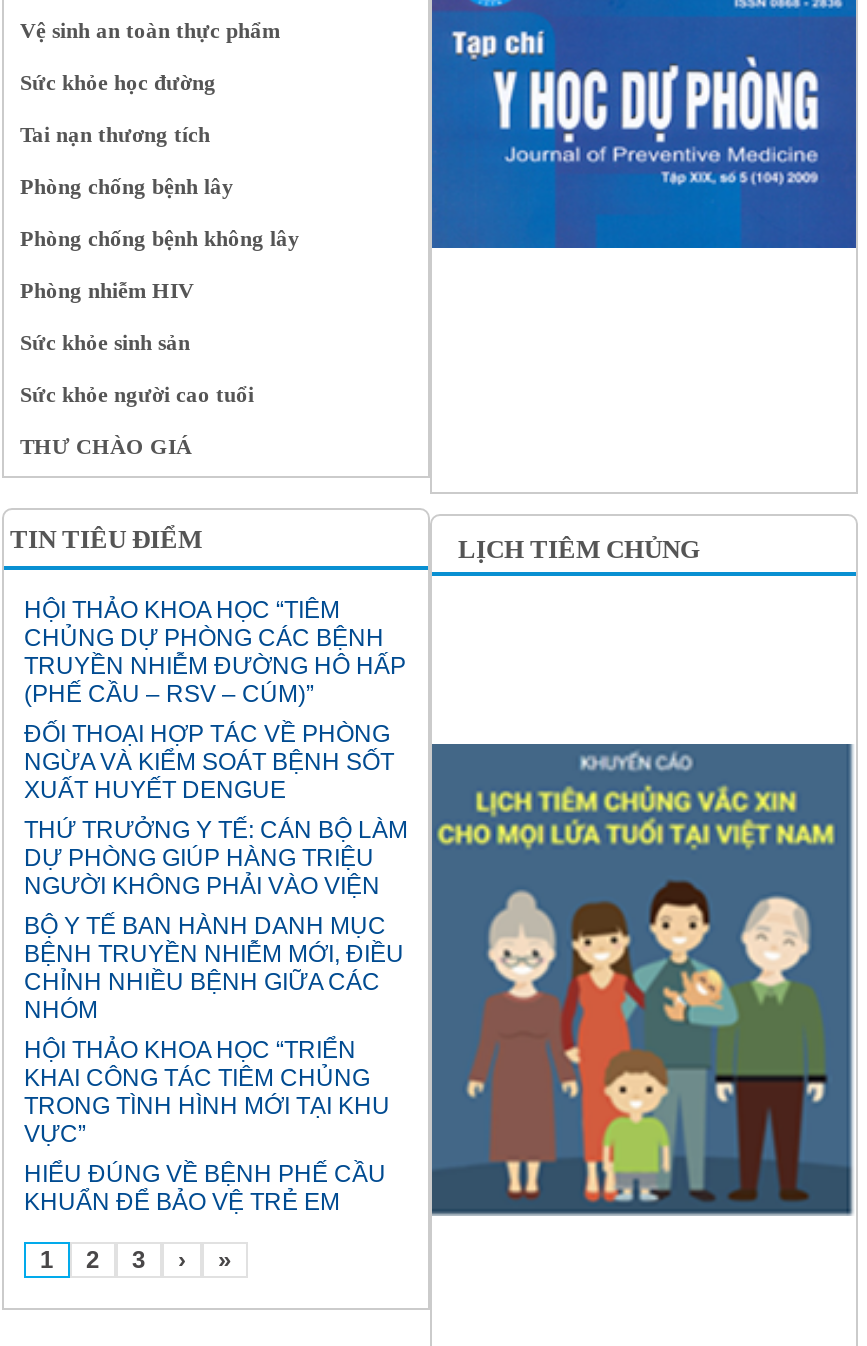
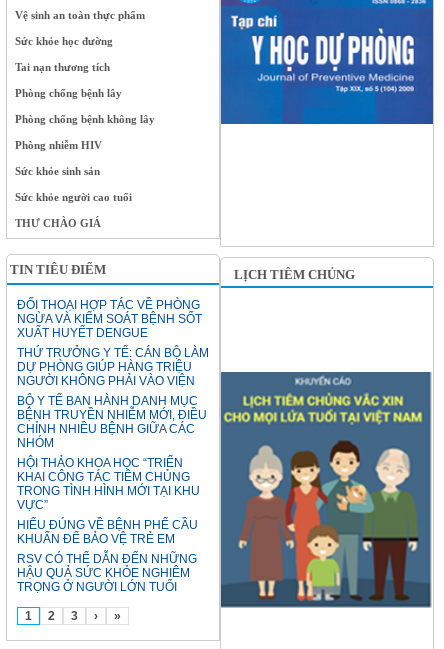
[24,597,406,709] HỘI THẢO KHOA HỌC “TIÊM | CHỦNG DỰ PHÒNG CÁC BỆNH | TRUYỀN NHIỄM ĐƯỜNG HÔ HẤP | (PHẾ CẦU – RSV – CÚM)” -> none
moved [24,721,408,1217] -> [17,298,209,546]: ĐỐI THOẠI HỢP TÁC VỀ PHÒNG | NGỪA VÀ KIỂM SOÁT BỆNH SỐT | XUẤT HUYẾT DENGUE | ... | HIỂU ĐÚNG VỀ BỆNH PHẾ CẦU | KHUẨN ĐỂ BẢO VỆ TRẺ EM
[430,742,854,1244] [image] -> [220,335,432,609] [image]
none -> [17,552,197,594] RSV CÓ THỂ DẪN ĐẾN NHỮNG | HẬU QUẢ SỨC KHỎE NGHIÊM | TRỌNG Ở NGƯỜI LỚN TUỔI

